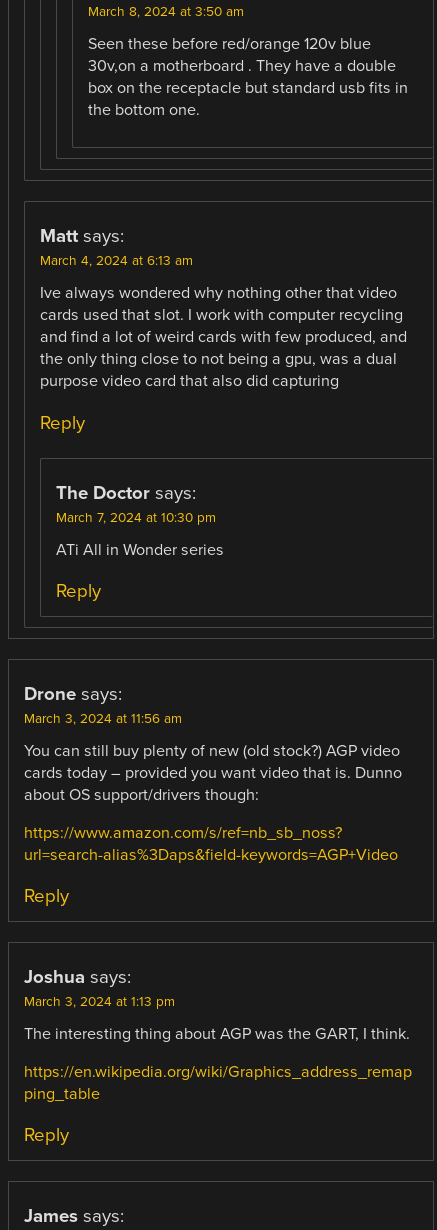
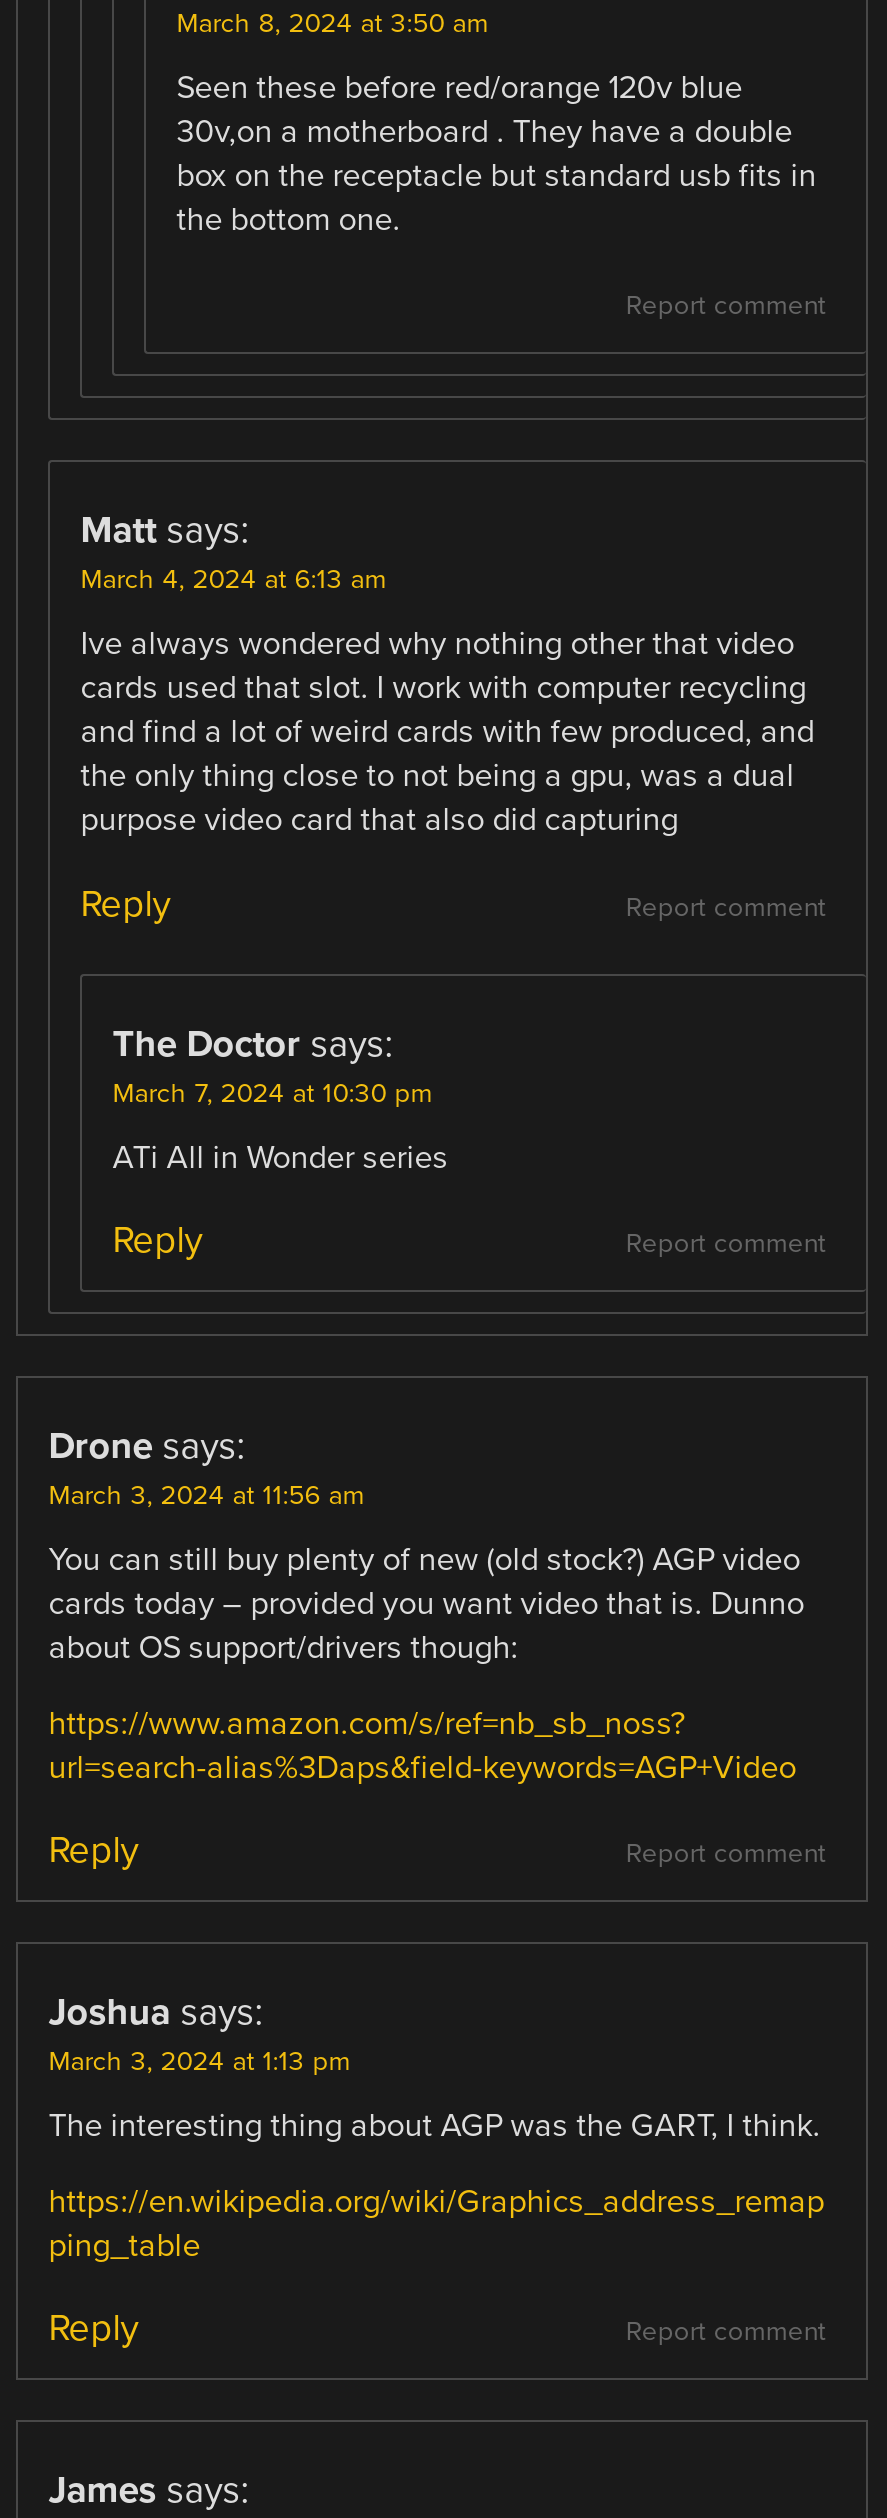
none -> [626,291,826,323] Report comment
none -> [626,891,826,923] Report comment
none -> [626,1227,826,1259] Report comment
none -> [626,1838,826,1870] Report comment
none -> [626,2316,826,2348] Report comment

